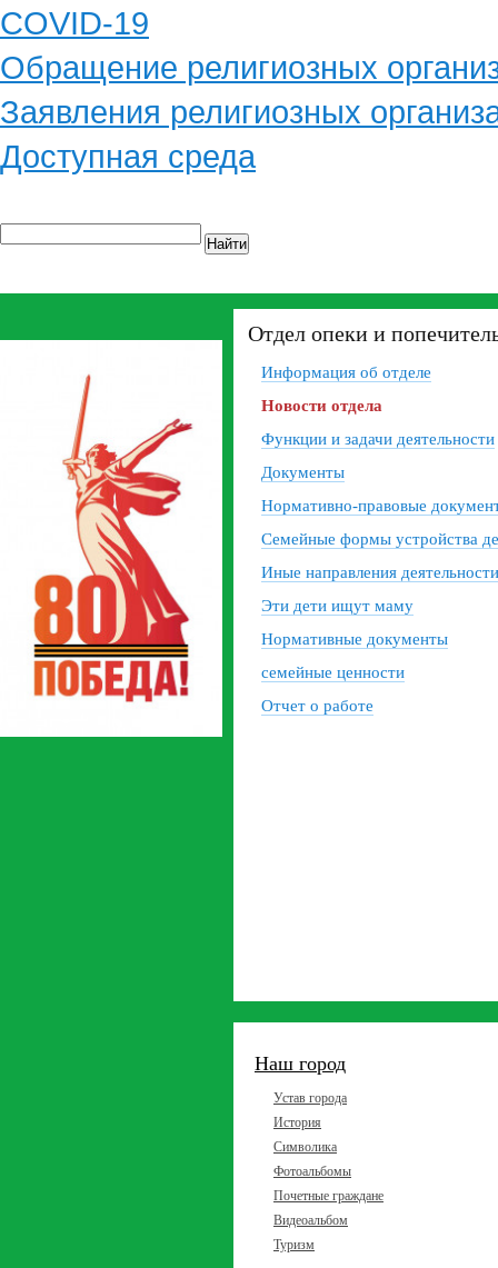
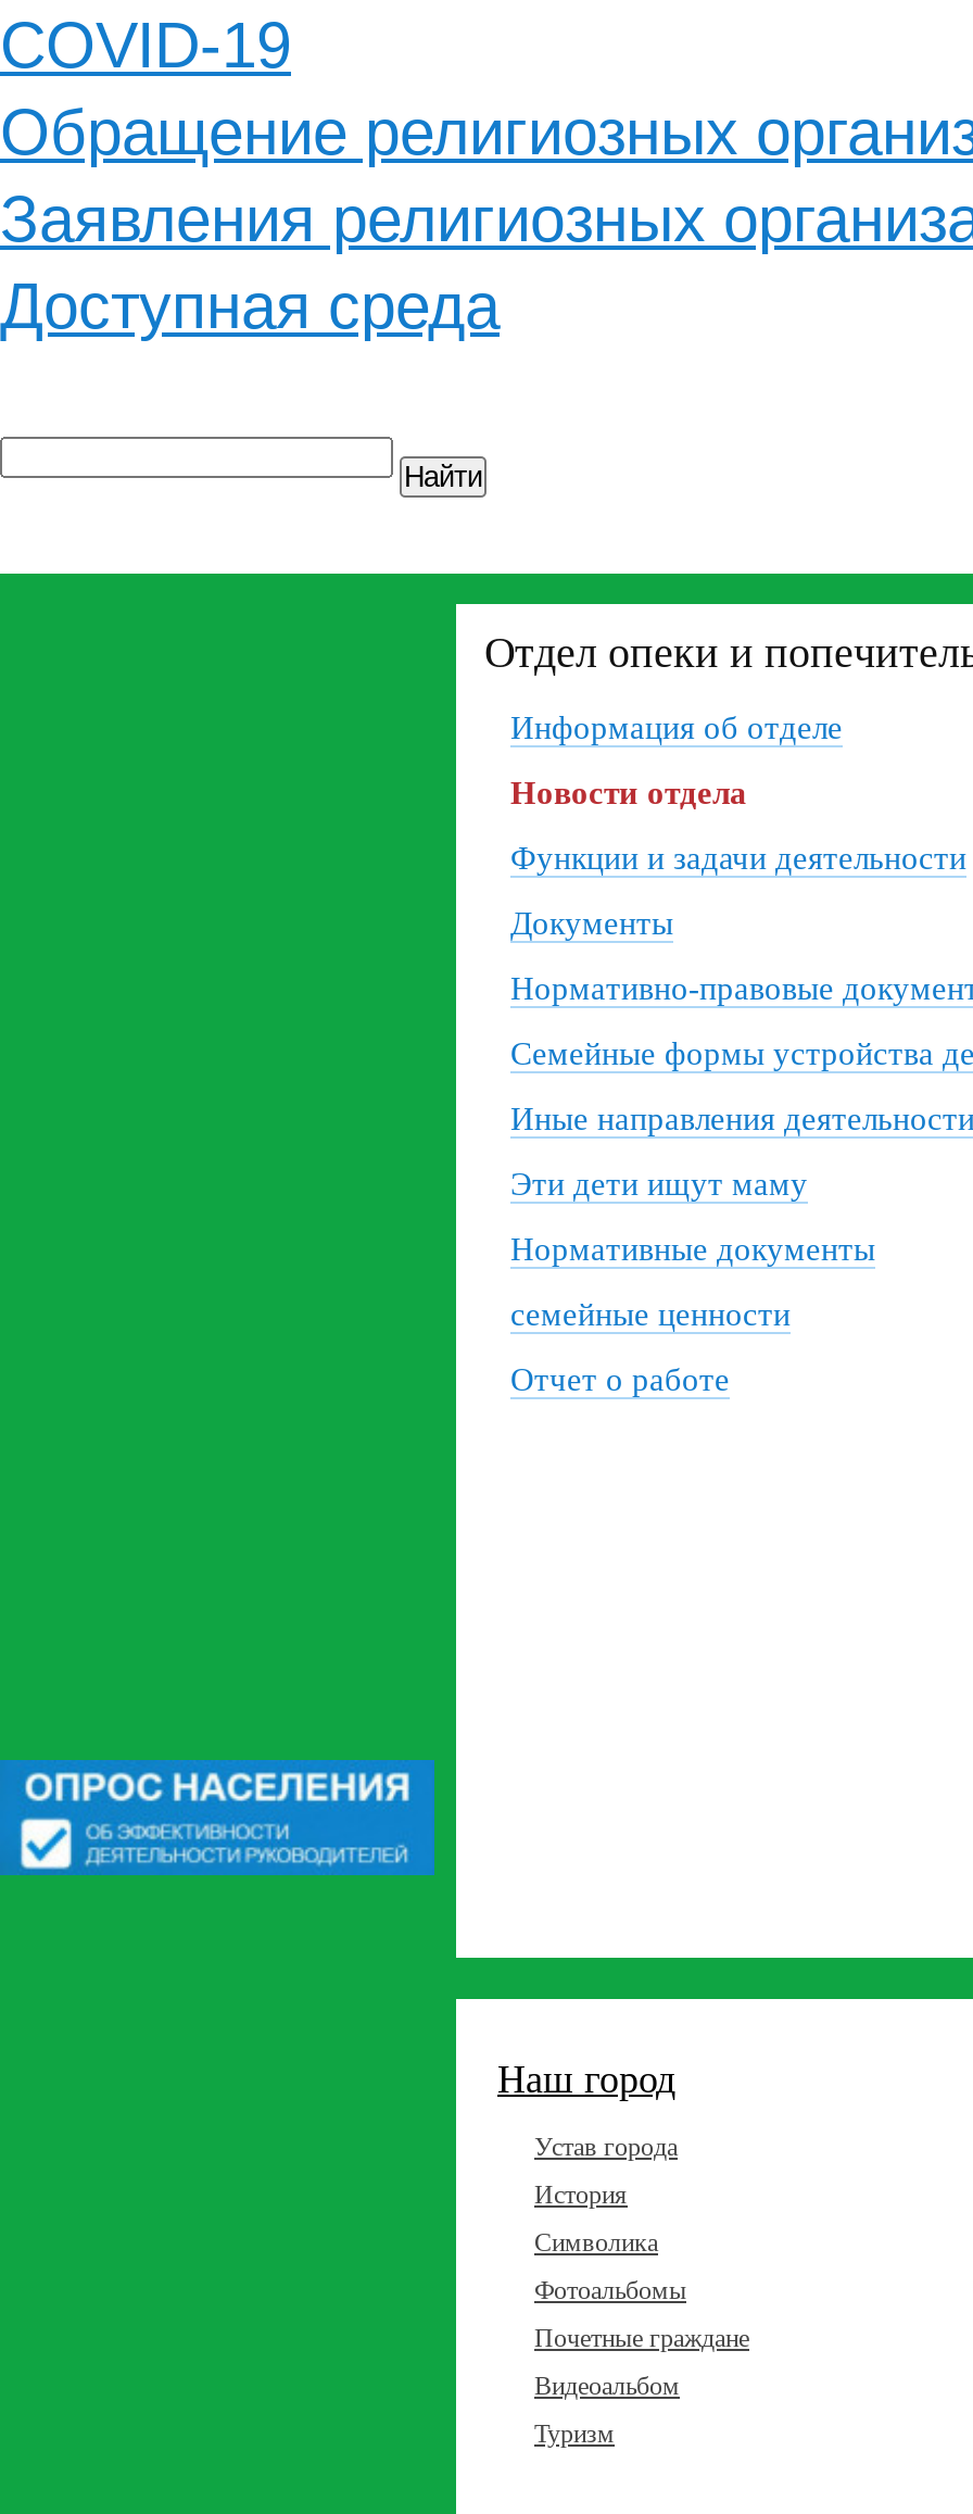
[3,339,223,738] [image] -> none
none -> [7,1758,437,1877] [image]

